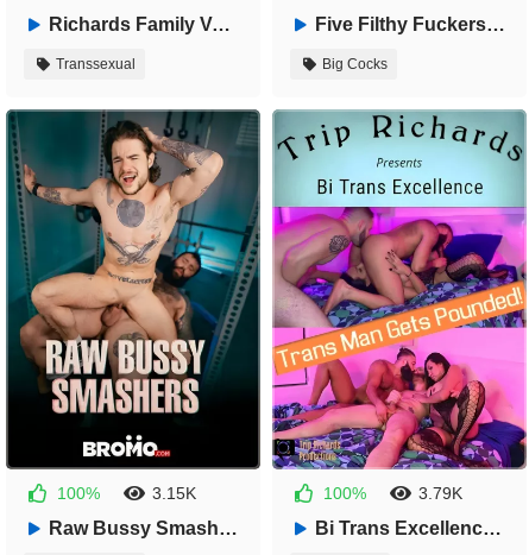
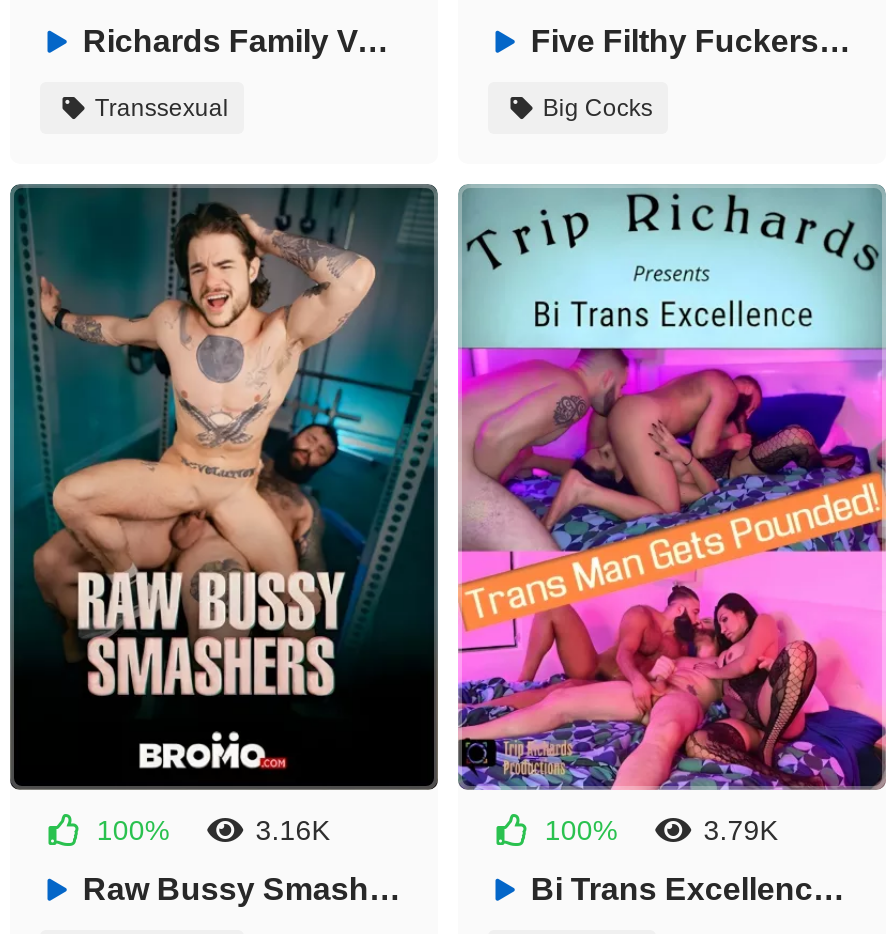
[152,484,196,503] 3.15K -> [256,814,330,846] 3.16K

